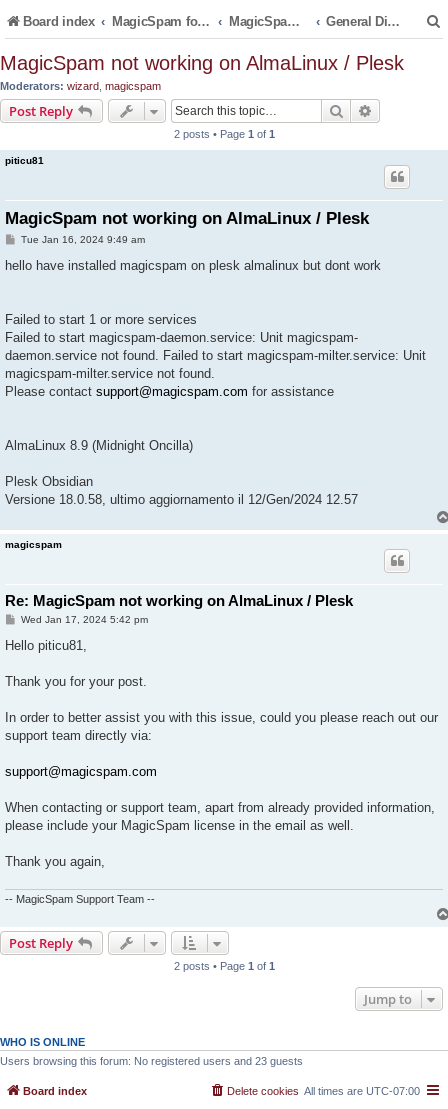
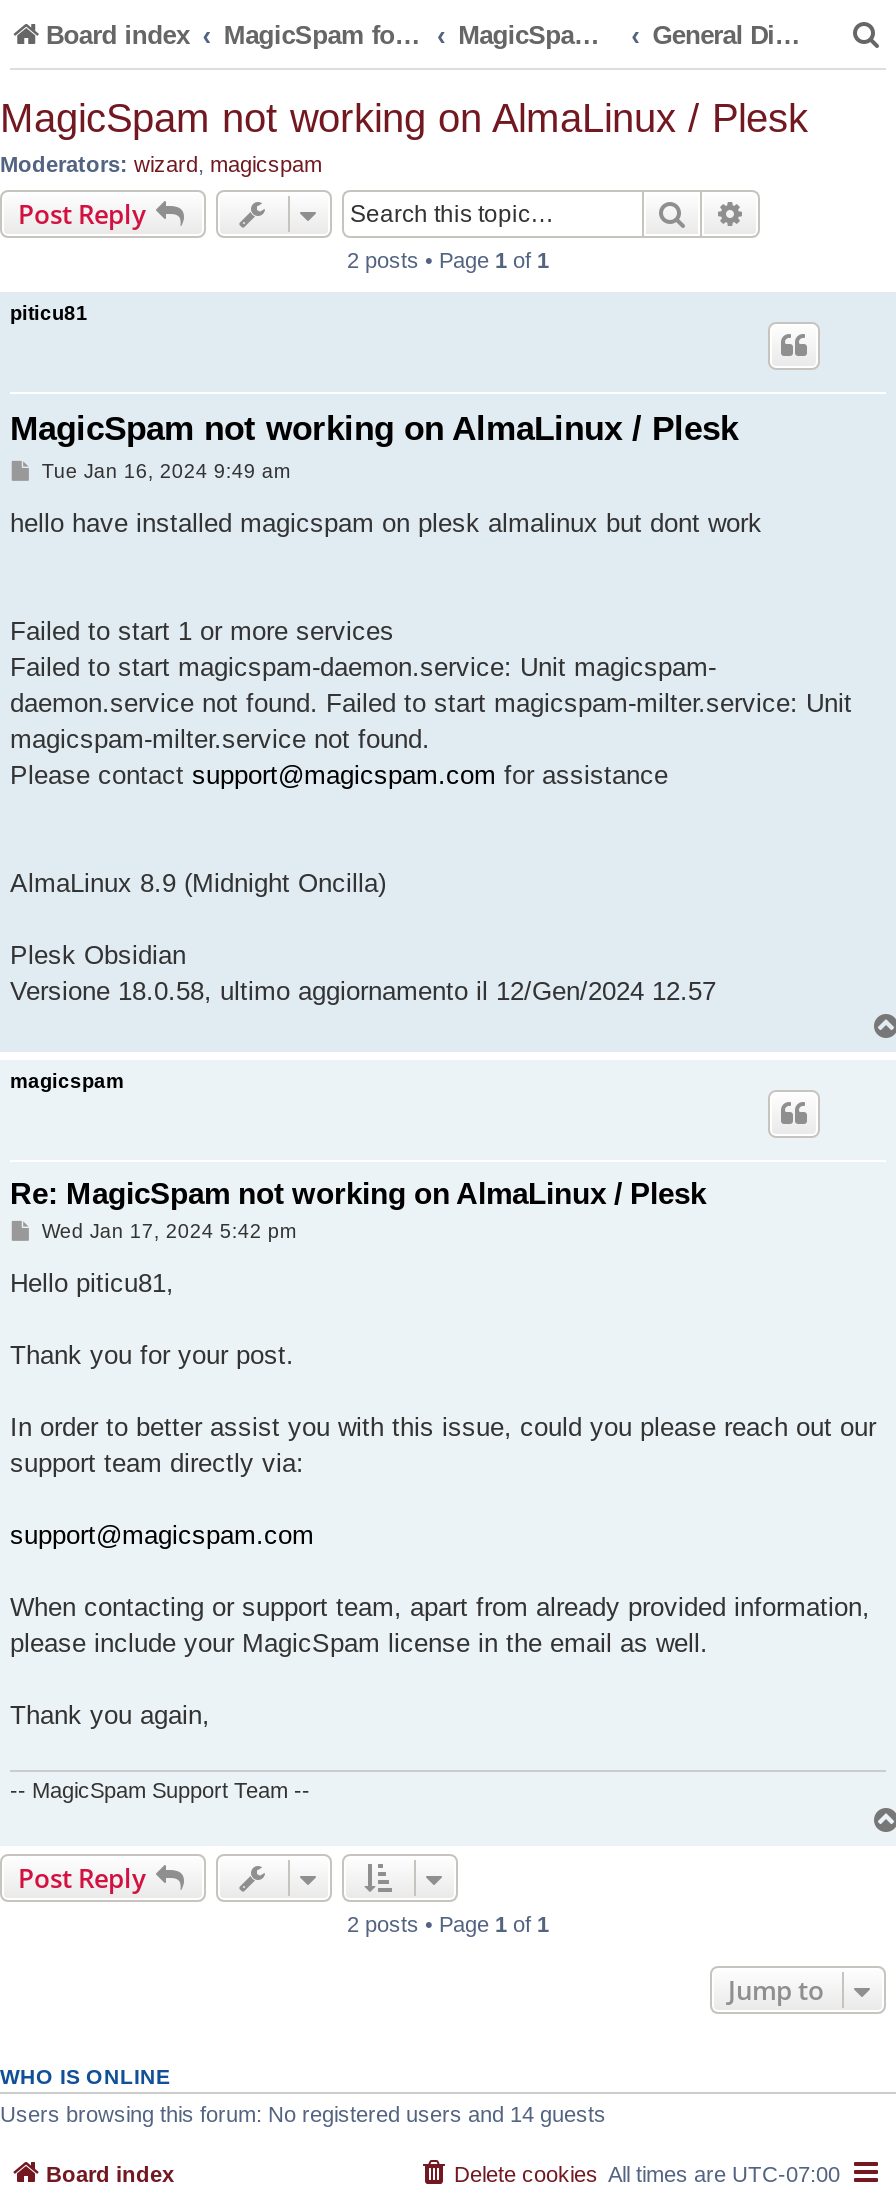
[0,1055,303,1067] Users browsing this forum: No registered users and 23 guests -> [0,2102,606,2126] Users browsing this forum: No registered users and 14 guests

